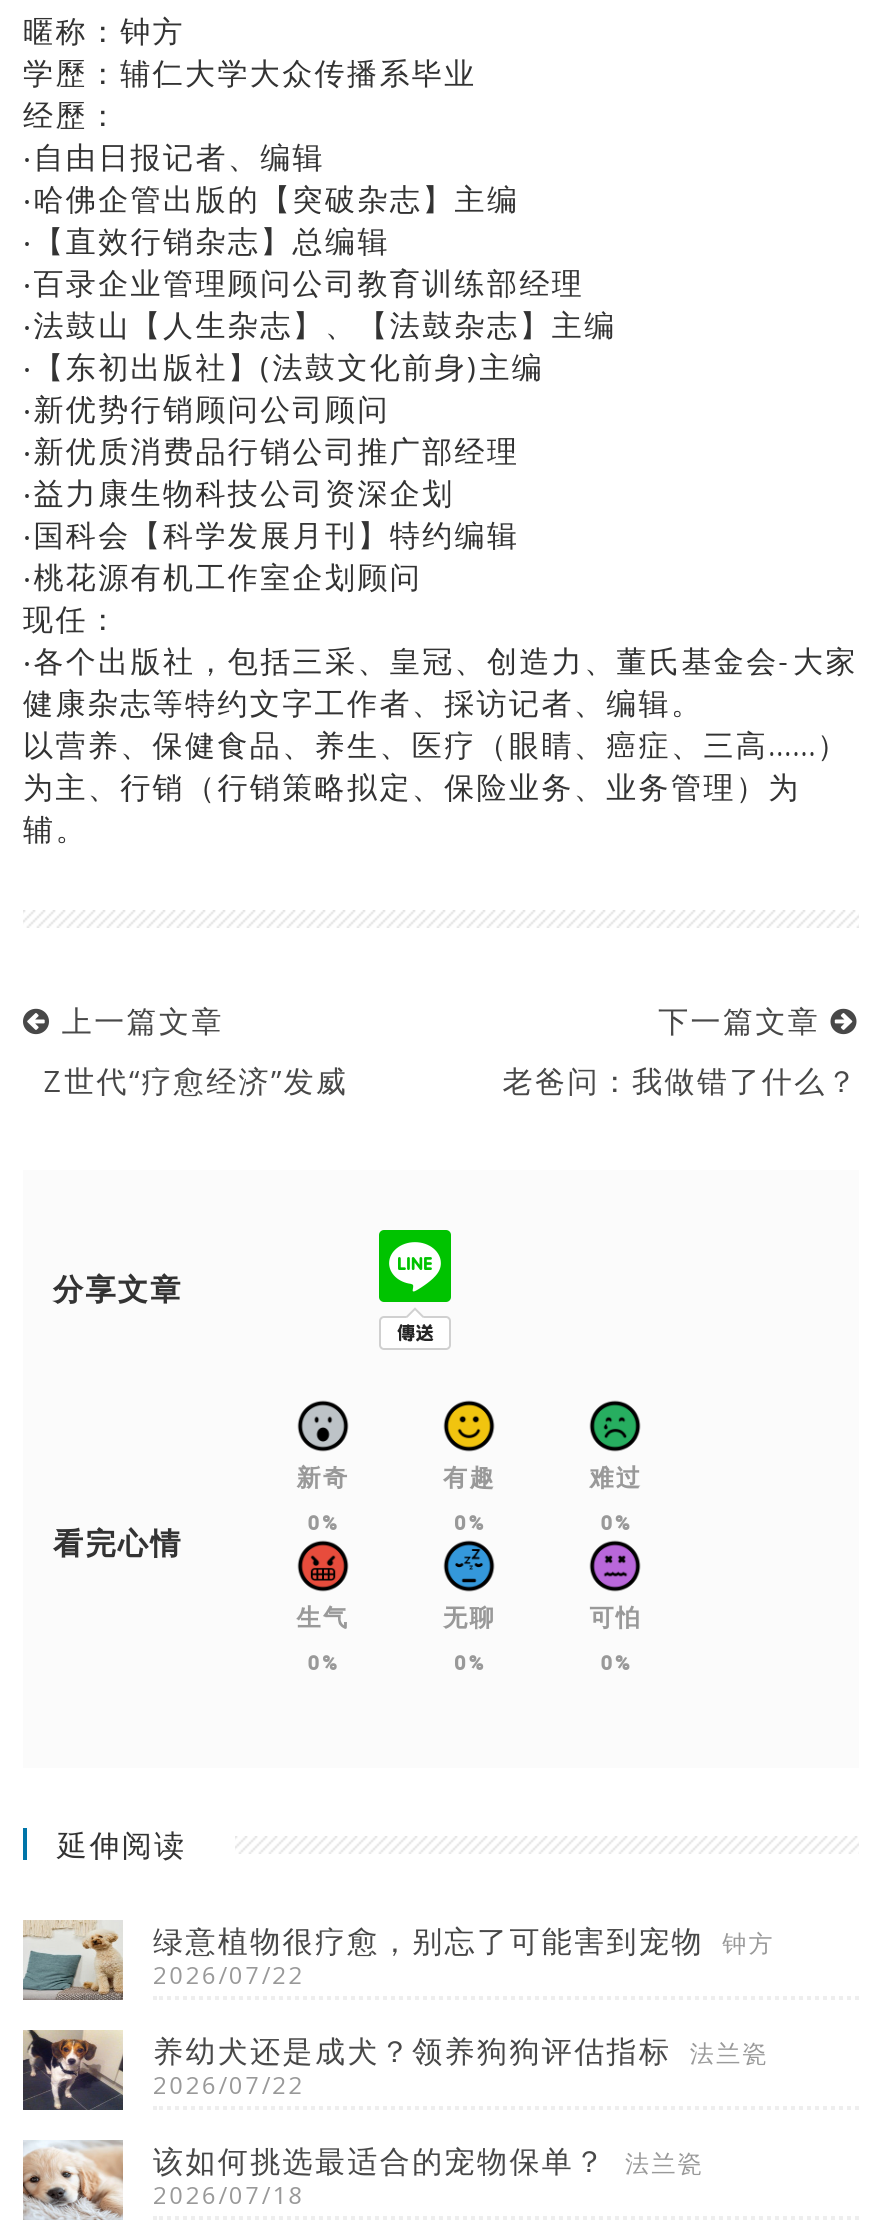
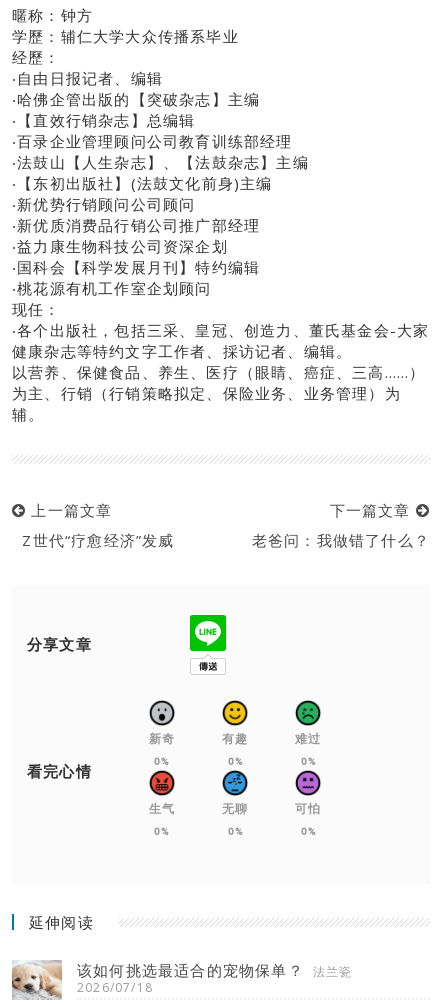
[23,1919,775,2101] [image] | 绿意植物很疗愈，别忘了可能害到宠物 钟方 | 2026/07/22 | 养幼犬还是成犬？领养狗狗评估指标 法兰瓷 | 2026/07/22 -> none
[21,2028,125,2112] [image] -> none

